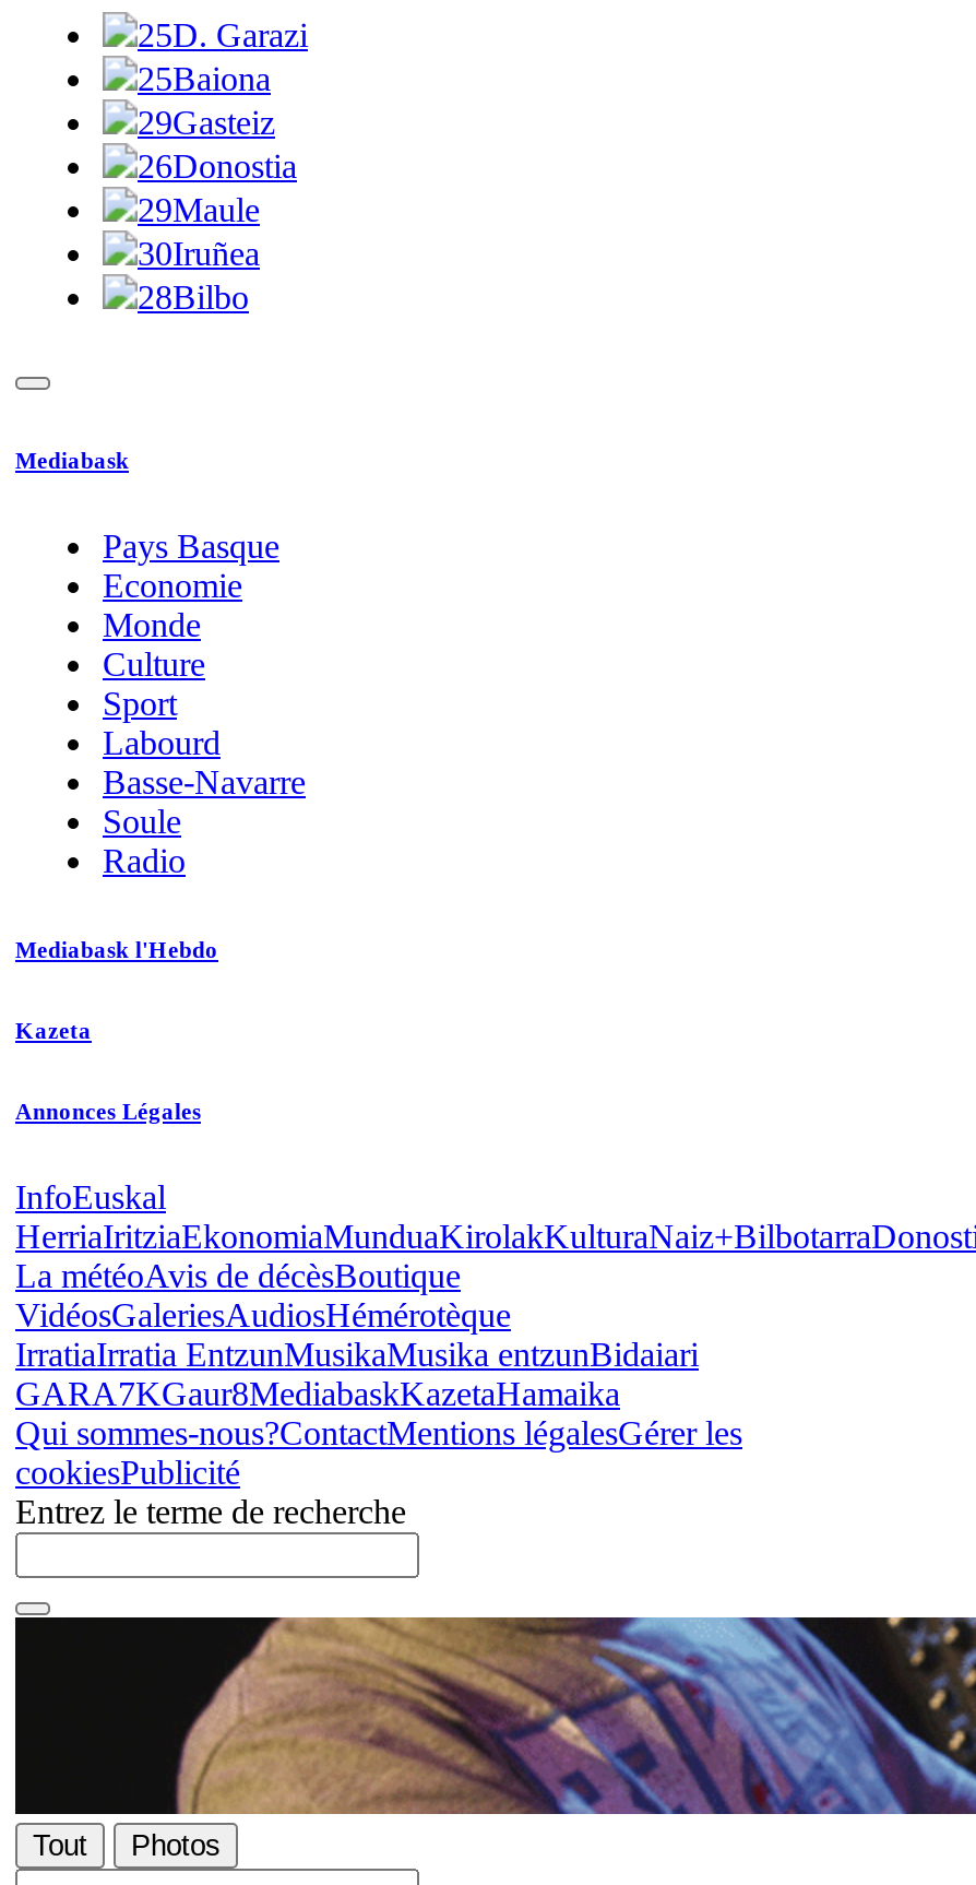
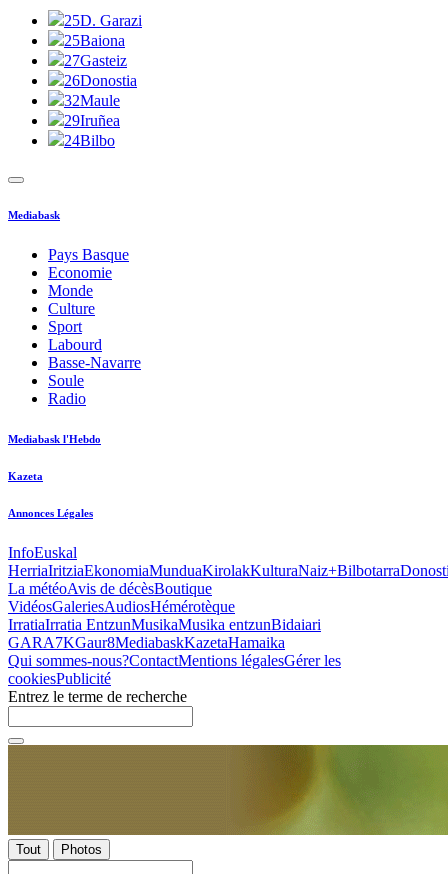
[138,104,275,141] 29Gasteiz -> [64,52,127,69] 27Gasteiz
[138,191,260,228] 29Maule -> [64,92,120,109] 32Maule
[138,235,260,272] 30Iruñea -> [64,112,120,129] 29Iruñea
[138,278,249,316] 28Bilbo -> [64,132,115,149] 24Bilbo
[13,1615,969,1816] [image] -> [7,744,445,836] [image]

